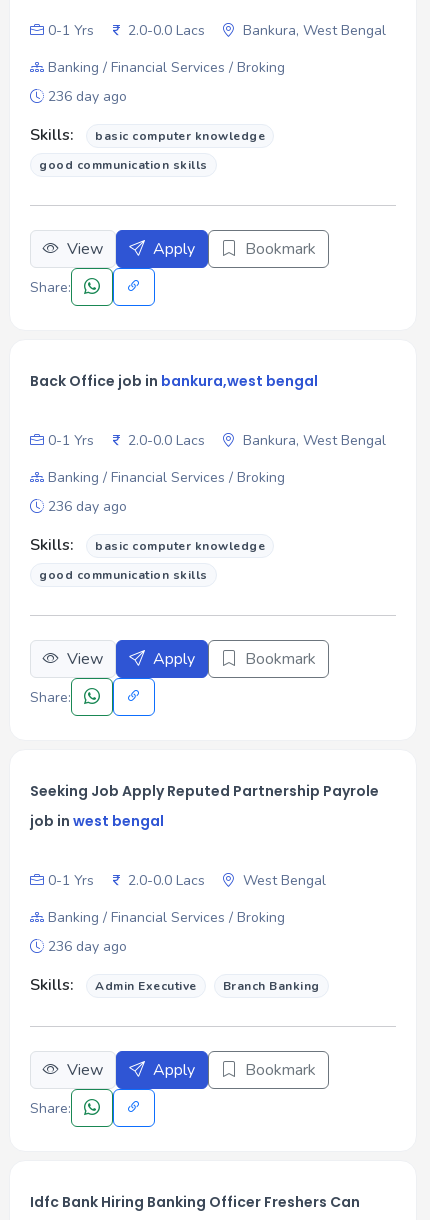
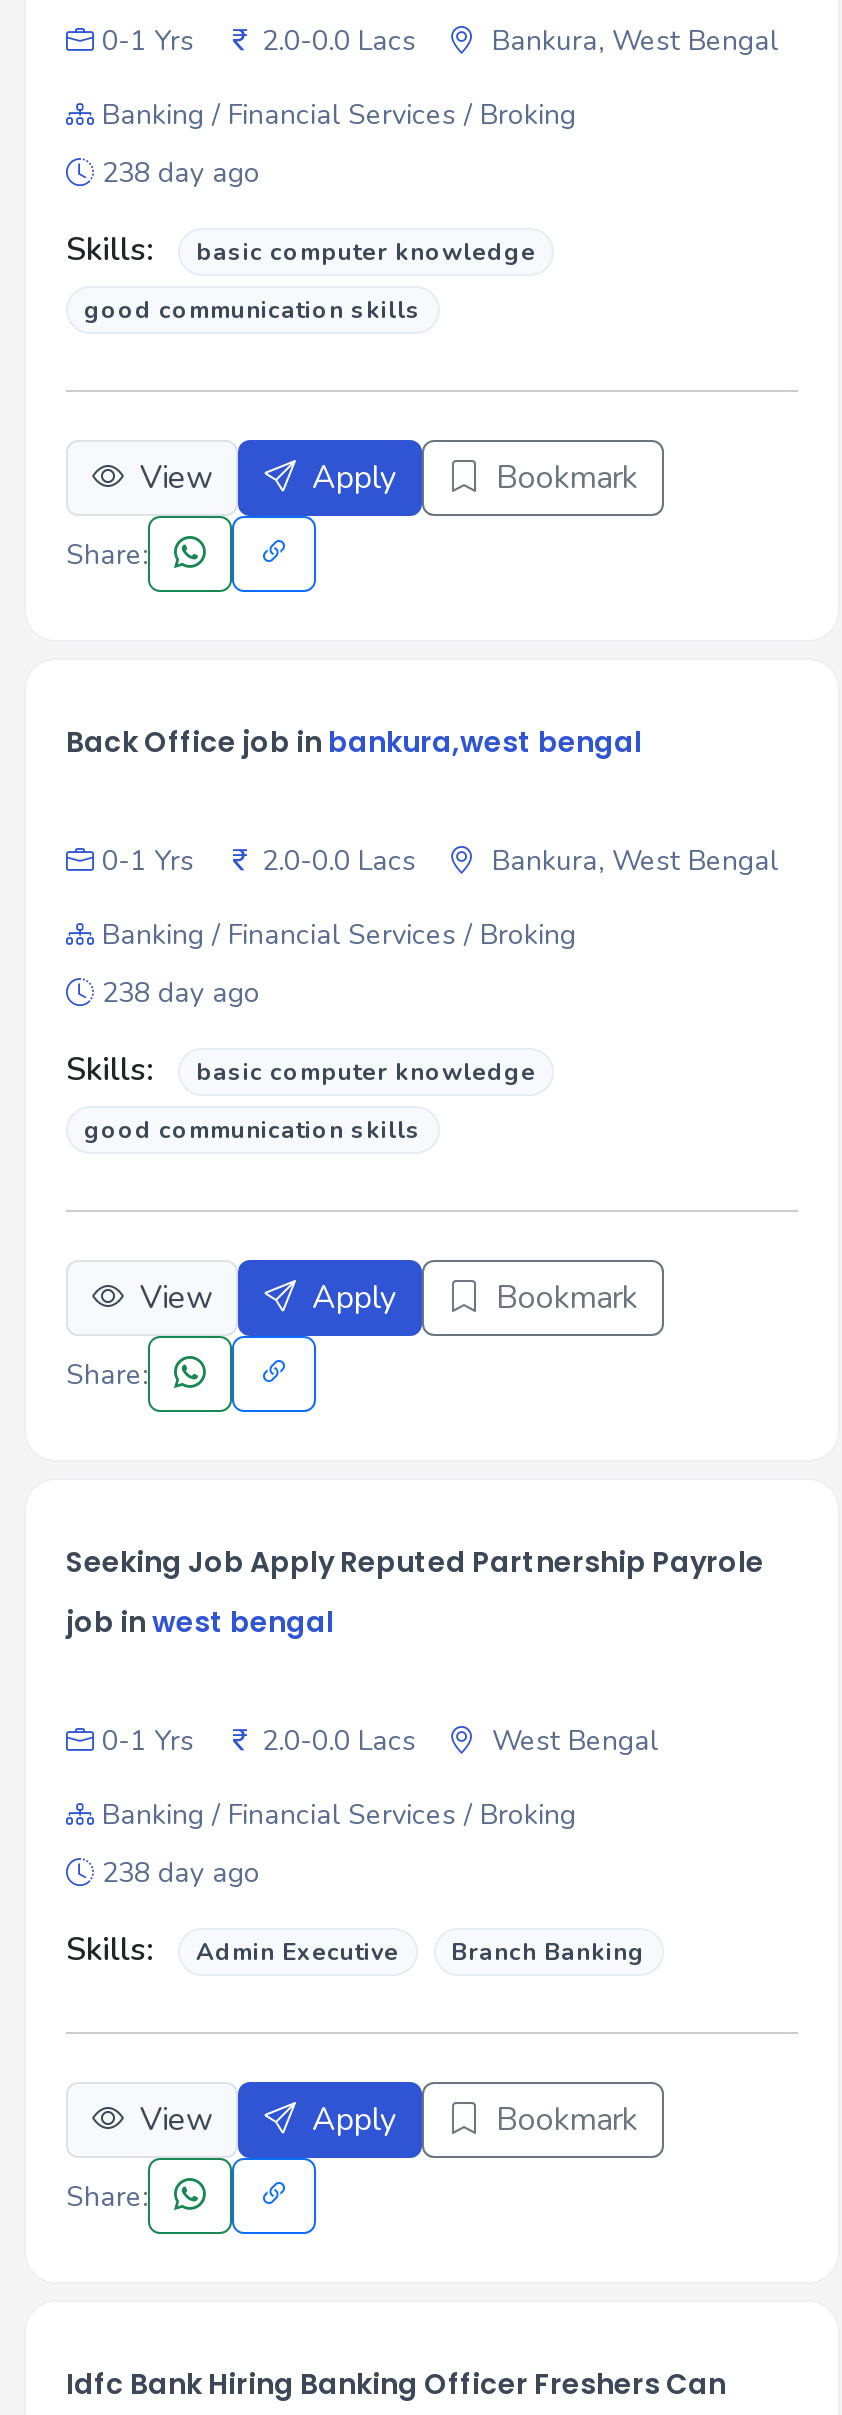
[48,87,127,106] 236 day ago -> [102,154,260,192] 238 day ago
[48,497,127,516] 236 day ago -> [102,974,260,1012] 238 day ago
[48,937,127,956] 236 day ago -> [102,1854,260,1892] 238 day ago

